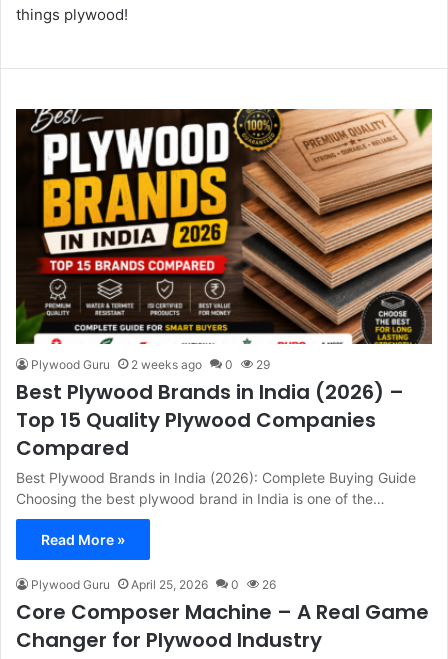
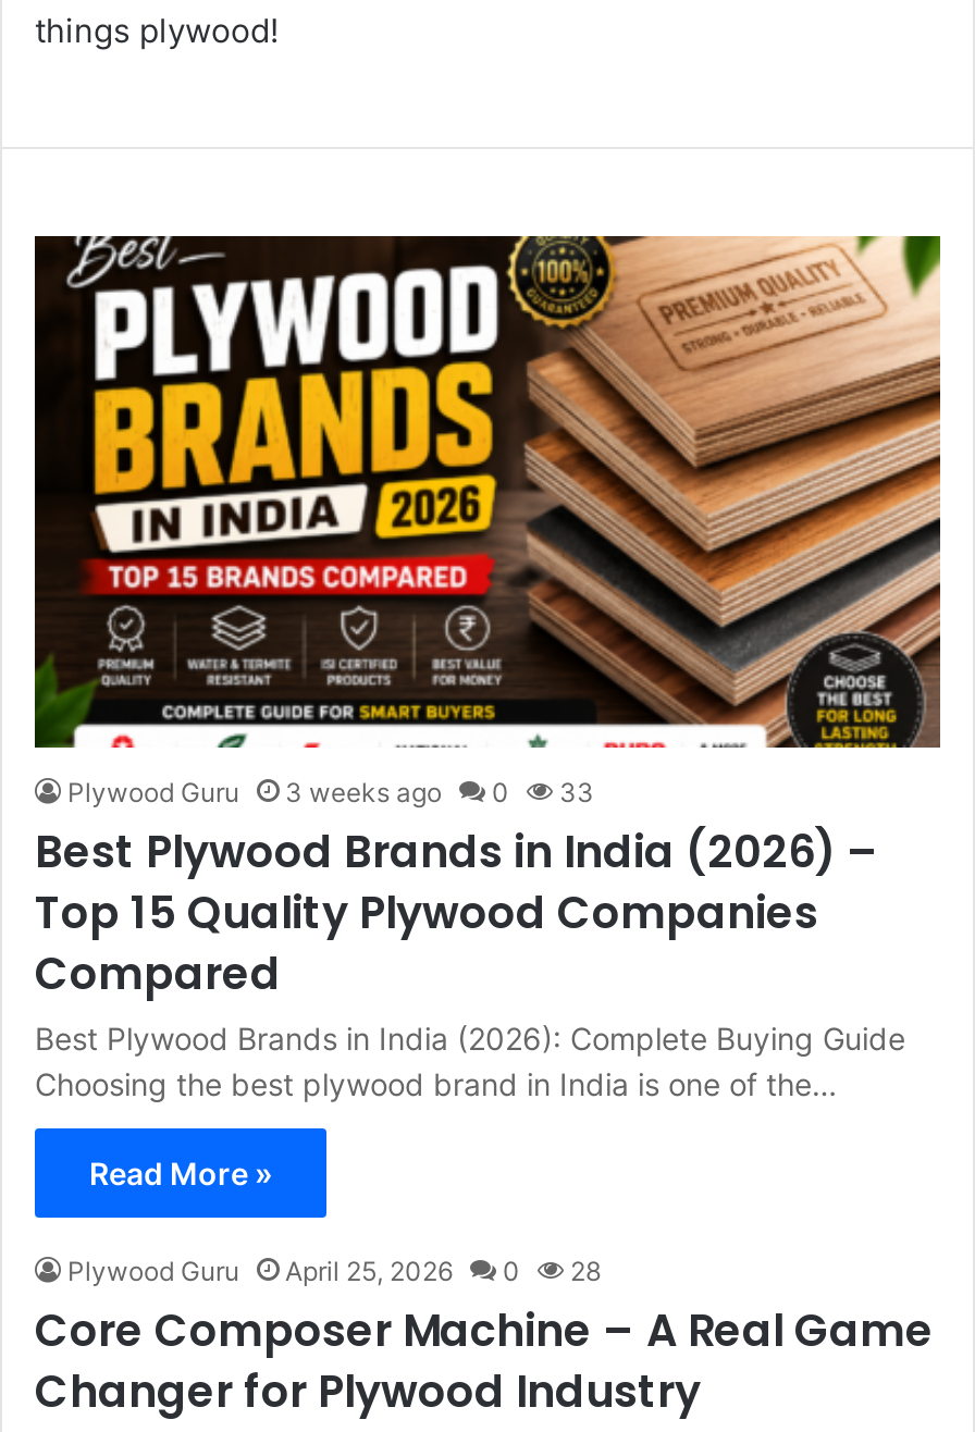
[131,357,202,372] 2 weeks ago -> [285,775,442,808] 3 weeks ago
[253,357,270,372] 29 -> [553,775,594,808] 33
[31,577,276,592] Plywood Guru April 25, 2026 0 26 -> [67,1254,601,1287] Plywood Guru April 25, 2026 0 28

